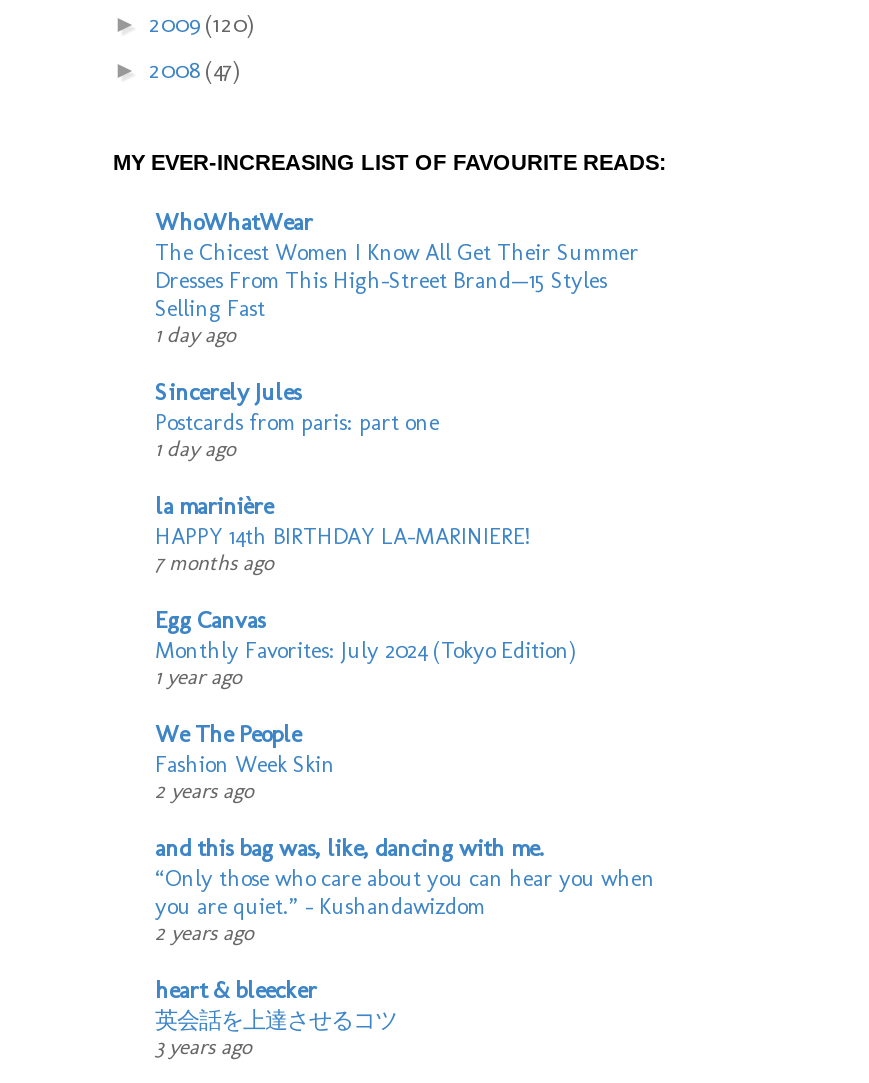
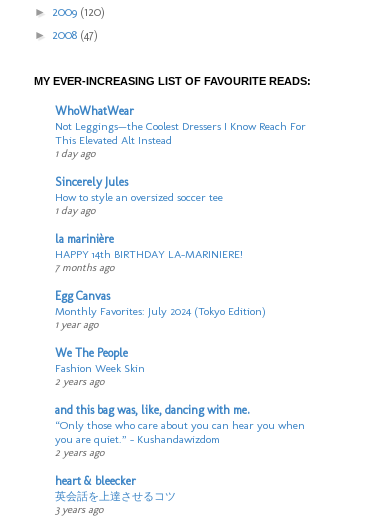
[155,238,639,322] The Chicest Women I Know All Get Their Summer | Dresses From This High-Street Brand—15 Styles | Selling Fast -> [55,119,306,147] Not Leggings—the Coolest Dressers I Know Reach For | This Elevated Alt Instead
[155,408,439,436] Postcards from paris: part one -> [55,190,223,204] How to style an oversized soccer tee

